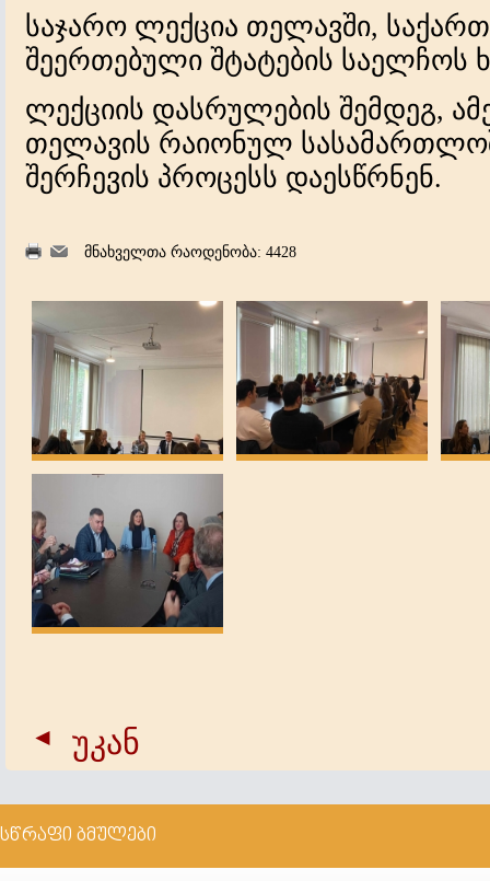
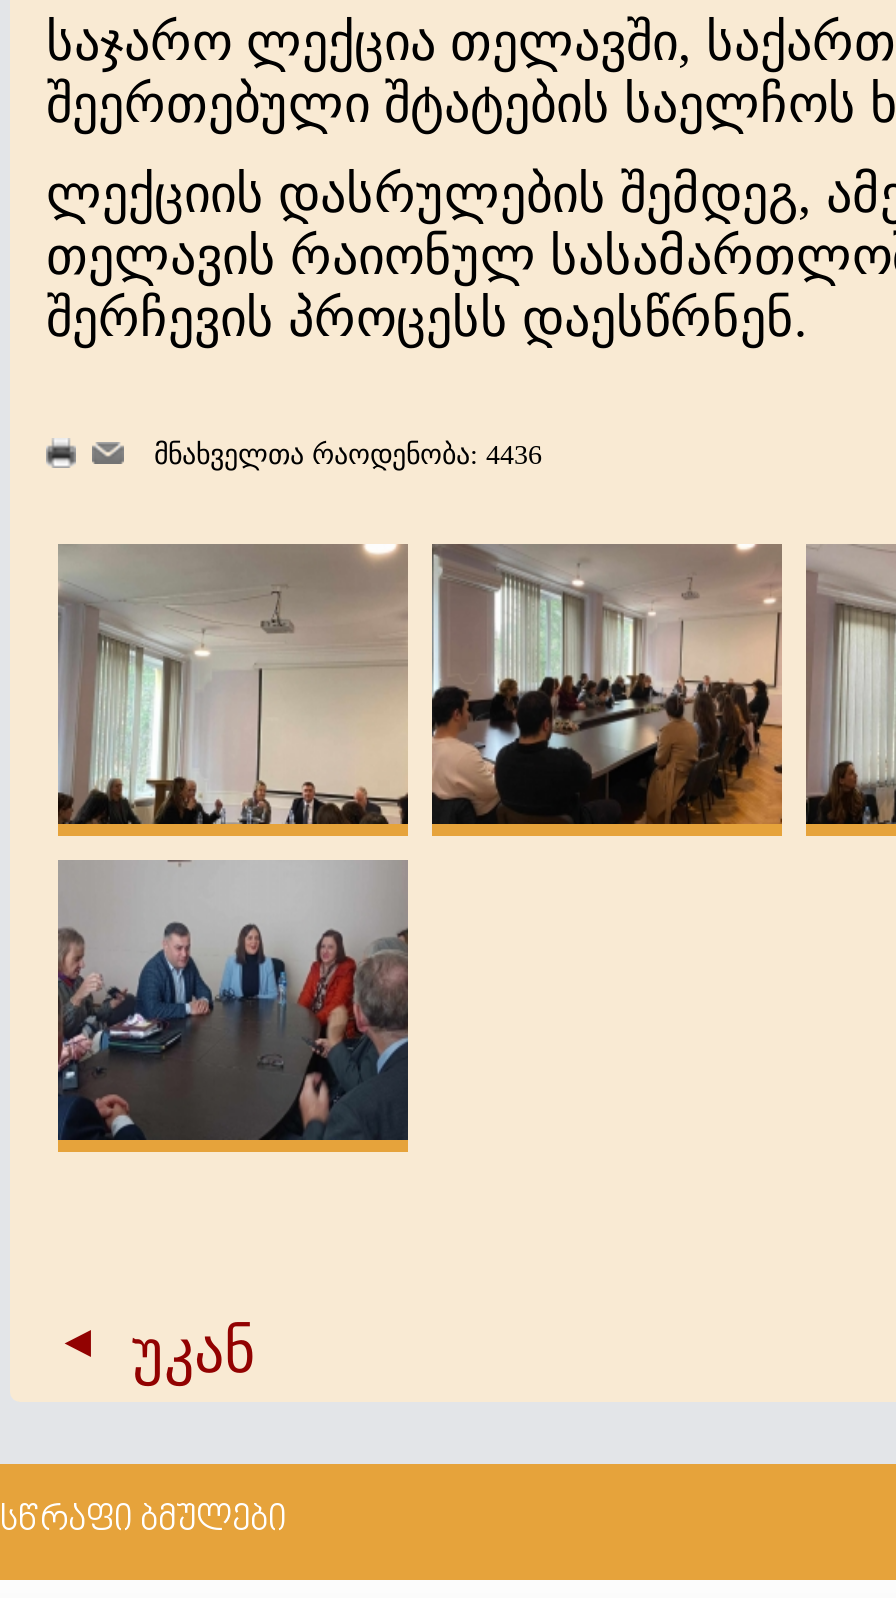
[84,244,296,260] მნახველთა რაოდენობა: 4428 -> [154,440,542,470] მნახველთა რაოდენობა: 4436

